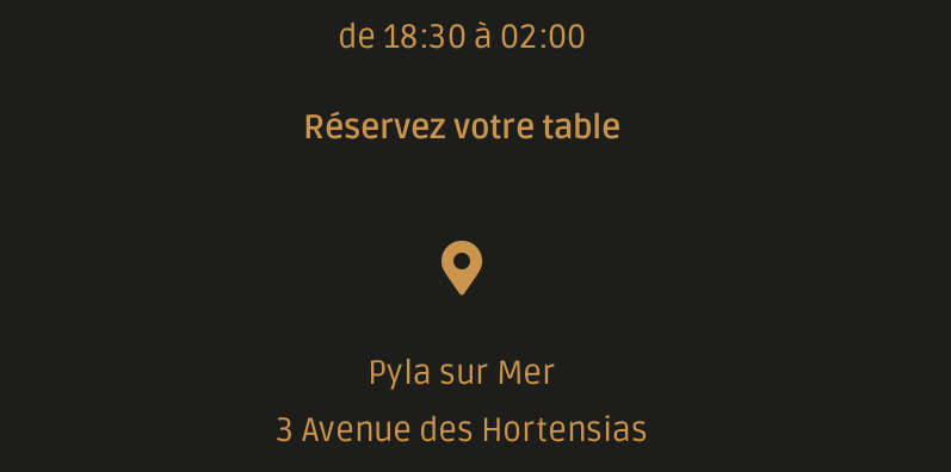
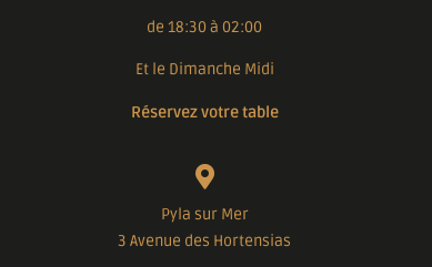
none -> [135,60,274,79] Et le Dimanche Midi

